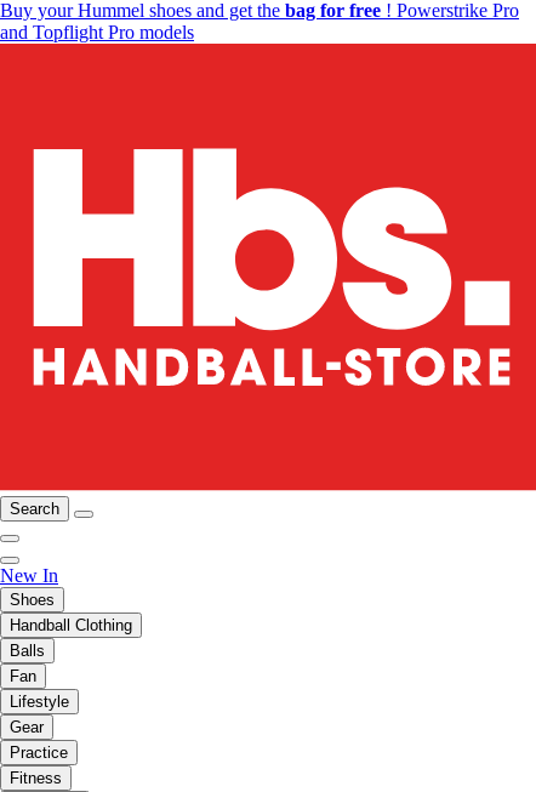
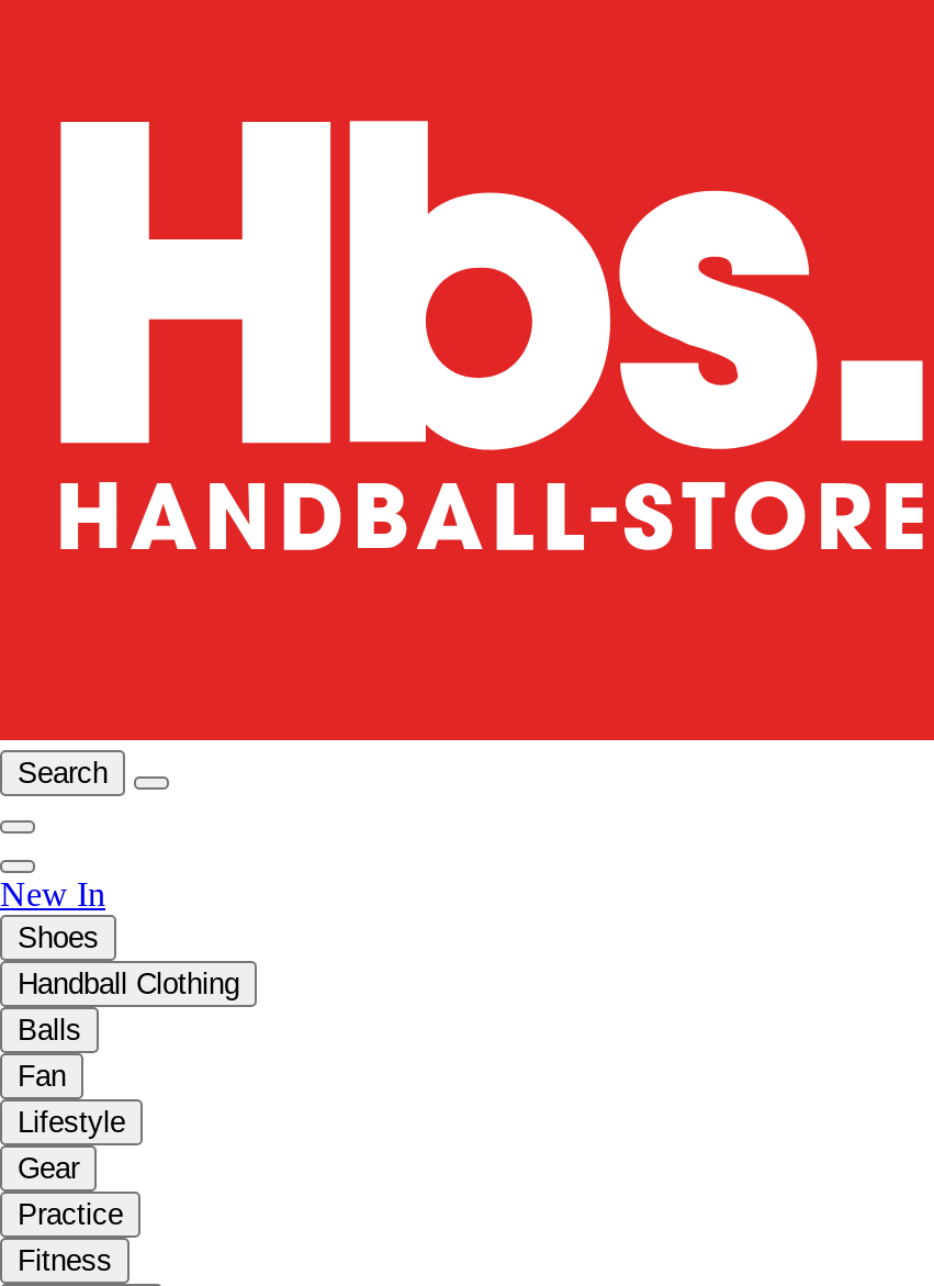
[0,0,519,42] Buy your Hummel shoes and get the bag for free! Powerstrike Pro | and Topflight Pro models -> none

